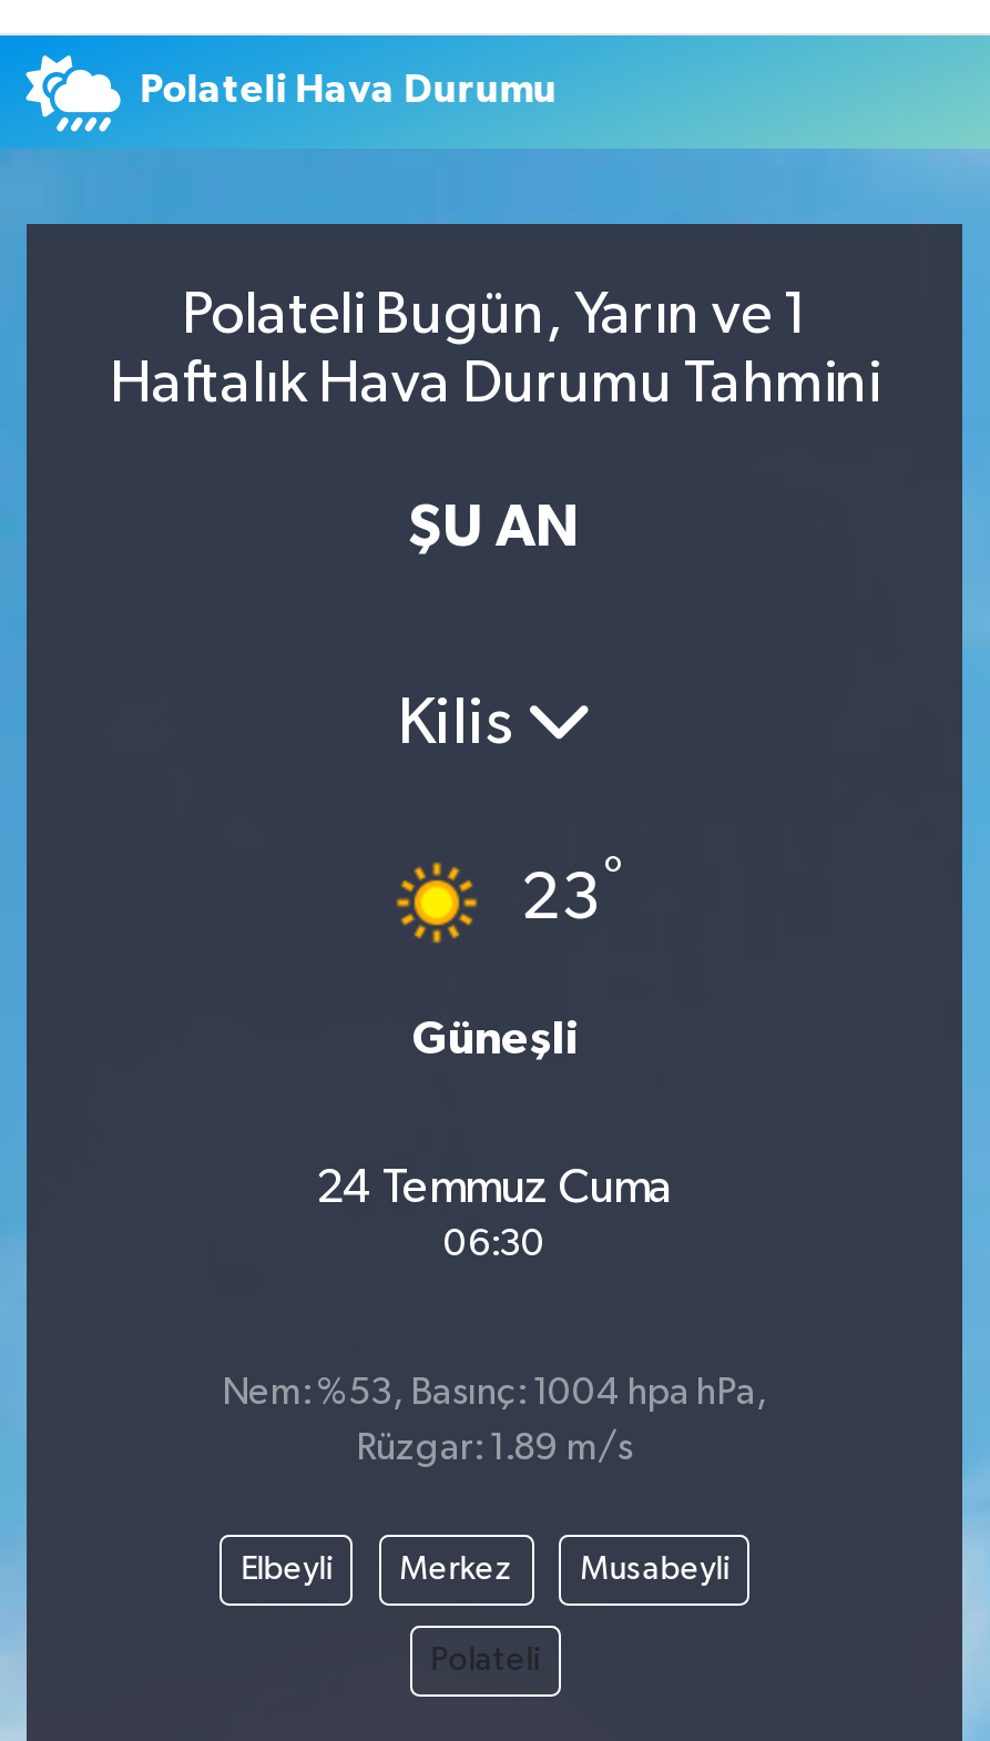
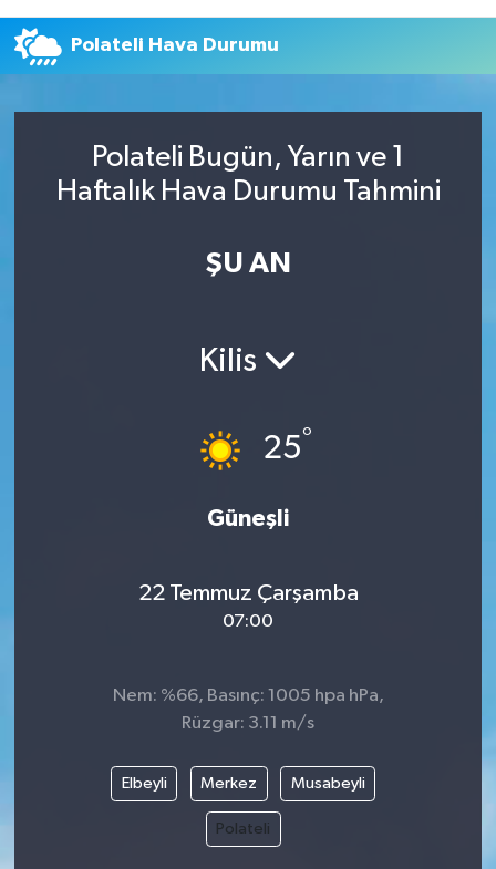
[521,854,623,935] 23° -> [262,426,312,466] 25°
[316,1164,673,1213] 24 Temmuz Cuma -> [138,581,358,605] 22 Temmuz Çarşamba
[443,1226,545,1264] 06:30 -> [223,612,273,631] 07:00
[222,1376,767,1413] Nem: %53, Basınç: 1004 hpa hPa, -> [112,687,384,705] Nem: %66, Basınç: 1005 hpa hPa,
[356,1431,633,1469] Rüzgar: 1.89 m/s -> [182,714,314,733] Rüzgar: 3.11 m/s

